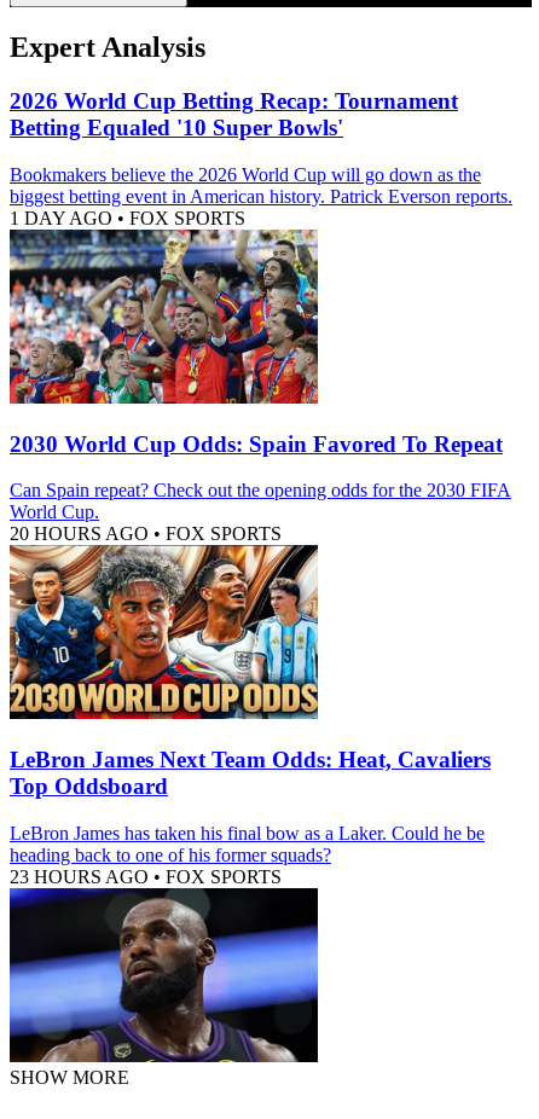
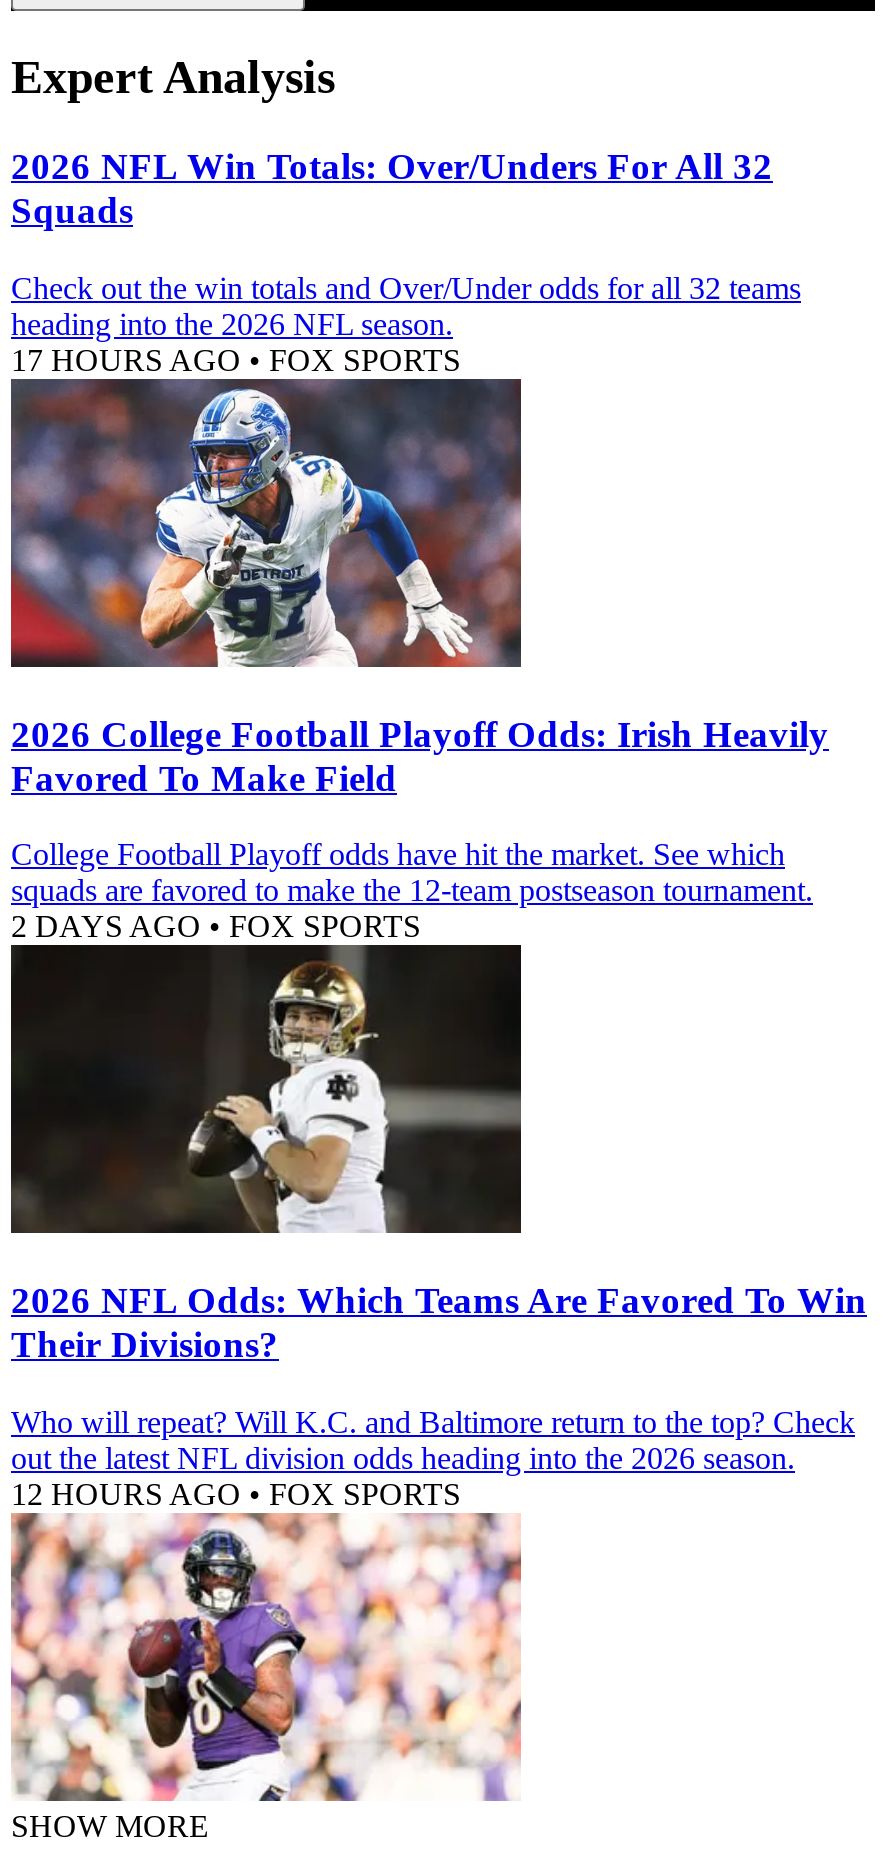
[10,88,458,140] 2026 World Cup Betting Recap: Tournament | Betting Equaled '10 Super Bowls' -> [11,145,773,231] 2026 NFL Win Totals: Over/Unders For All 32 | Squads
[10,164,512,228] Bookmakers believe the 2026 World Cup will go down as the | biggest betting event in American history. Patrick Everson reports. | 1 DAY AGO • FOX SPORTS -> [11,271,801,377] Check out the win totals and Over/Under odds for all 32 teams | heading into the 2026 NFL season. | 17 HOURS AGO • FOX SPORTS
[8,230,503,456] [image] | 2030 World Cup Odds: Spain Favored To Repeat -> [9,399,829,798] [image] | 2026 College Football Playoff Odds: Irish Heavily | Favored To Make Field
[10,480,511,544] Can Spain repeat? Check out the opening odds for the 2030 FIFA | World Cup. | 20 HOURS AGO • FOX SPORTS -> [11,838,813,944] College Football Playoff odds have hit the market. See which | squads are favored to make the 12-team postseason tournament. | 2 DAYS AGO • FOX SPORTS
[8,558,491,799] [image] | LeBron James Next Team Odds: Heat, Cavaliers | Top Oddsboard -> [9,947,867,1365] [image] | 2026 NFL Odds: Which Teams Are Favored To Win | Their Divisions?
[10,823,485,887] LeBron James has taken his final bow as a Laker. Could he be | heading back to one of his former squads? | 23 HOURS AGO • FOX SPORTS -> [11,1405,855,1511] Who will repeat? Will K.C. and Baltimore return to the top? Check | out the latest NFL division odds heading into the 2026 season. | 12 HOURS AGO • FOX SPORTS
[8,900,319,1063] [image] -> [9,1513,523,1803] [image]

